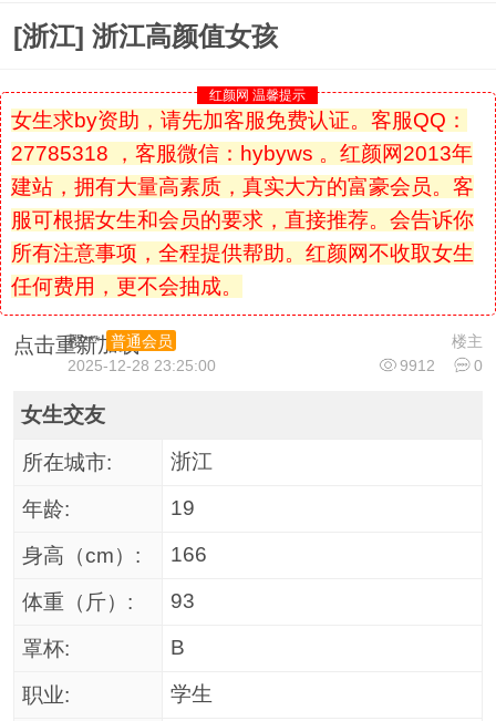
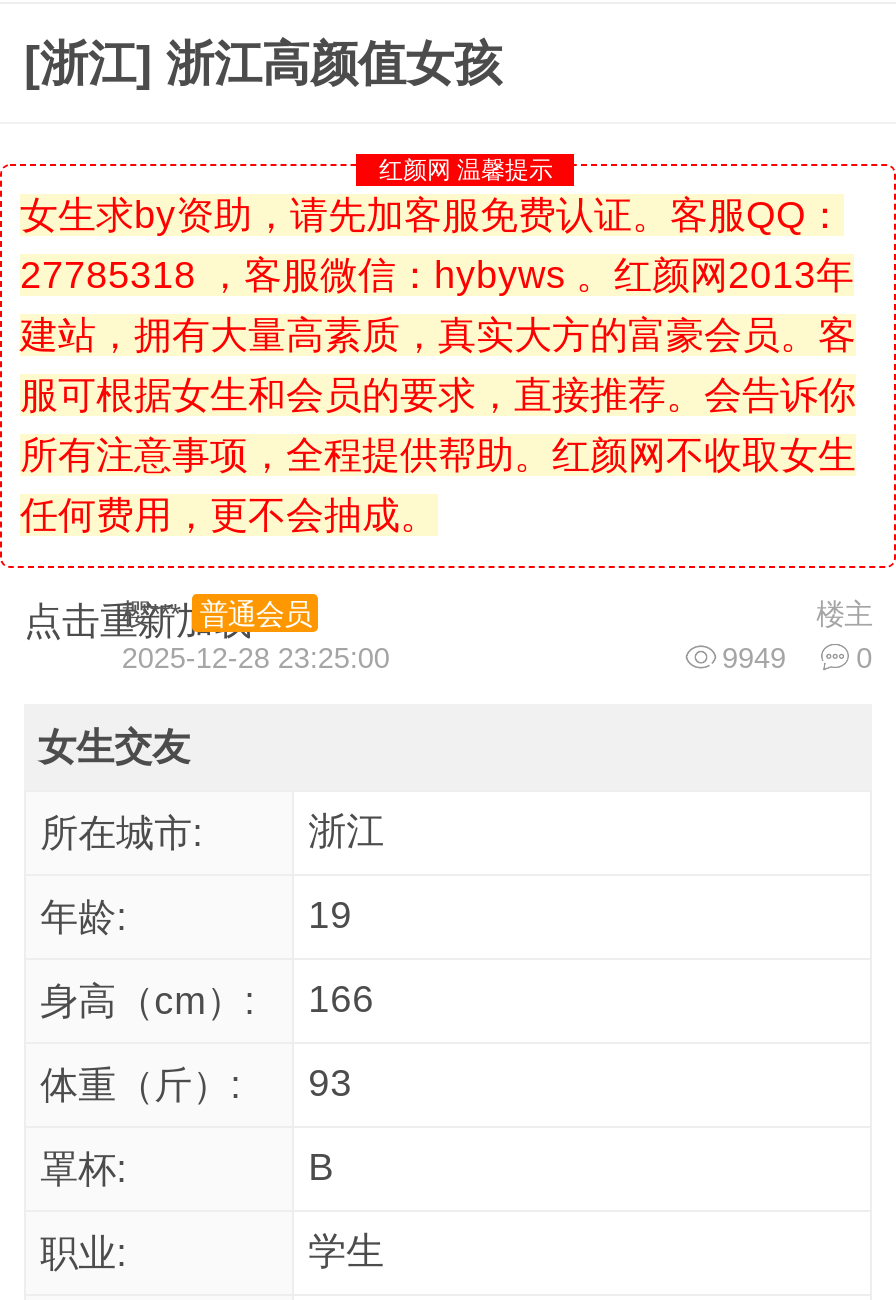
[400,357,483,374] 9912 0 -> [722,642,872,674] 9949 0

